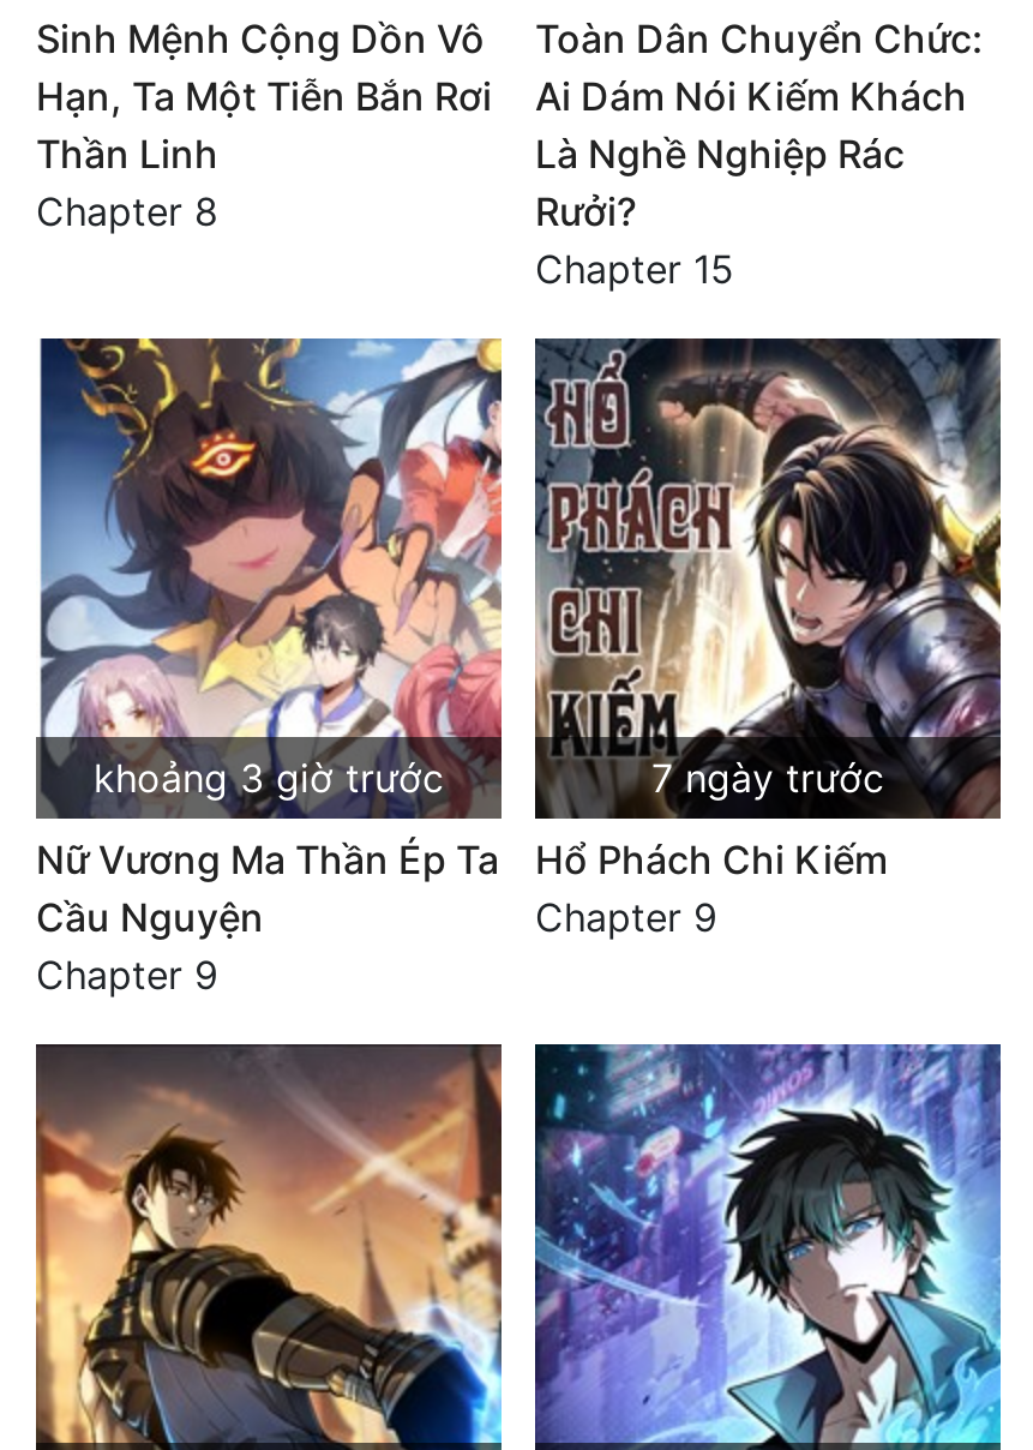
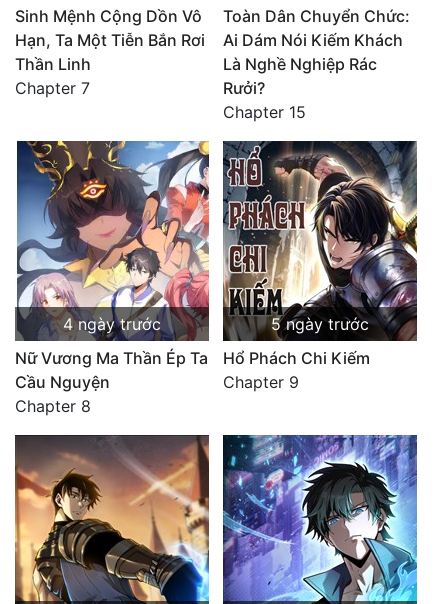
[36,187,218,235] Chapter 8 -> [15,78,90,98] Chapter 7
[94,754,444,802] khoảng 3 giờ trước -> [63,314,161,334] 4 ngày trước
[651,754,884,802] 7 ngày trước -> [271,314,369,334] 5 ngày trước
[36,951,218,999] Chapter 9 -> [15,396,91,416] Chapter 8

